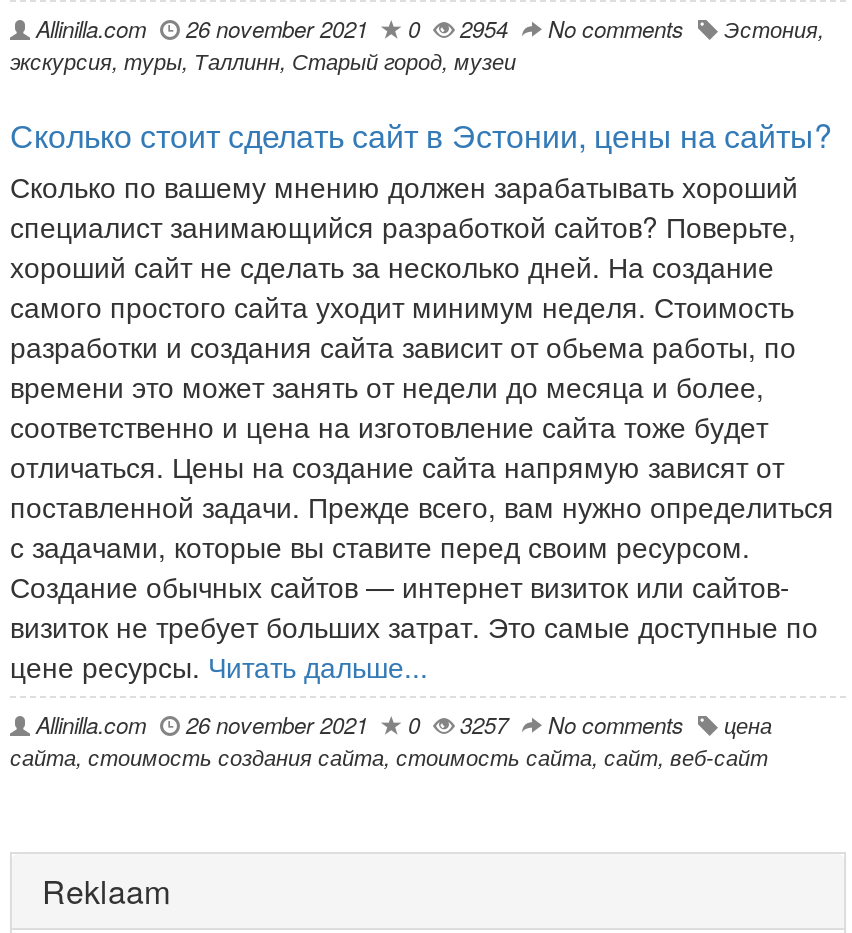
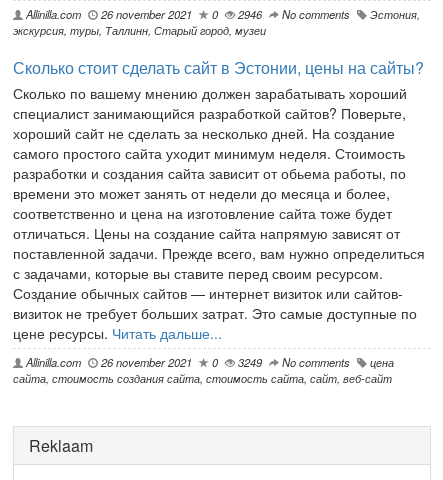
[30,13,824,45] Allinilla.com 26 november 2021 0 2954 No comments Эстония, -> [23,6,420,22] Allinilla.com 26 november 2021 0 2946 No comments Эстония,
[30,709,772,741] Allinilla.com 26 november 2021 0 3257 No comments цена -> [23,354,394,370] Allinilla.com 26 november 2021 0 3249 No comments цена

